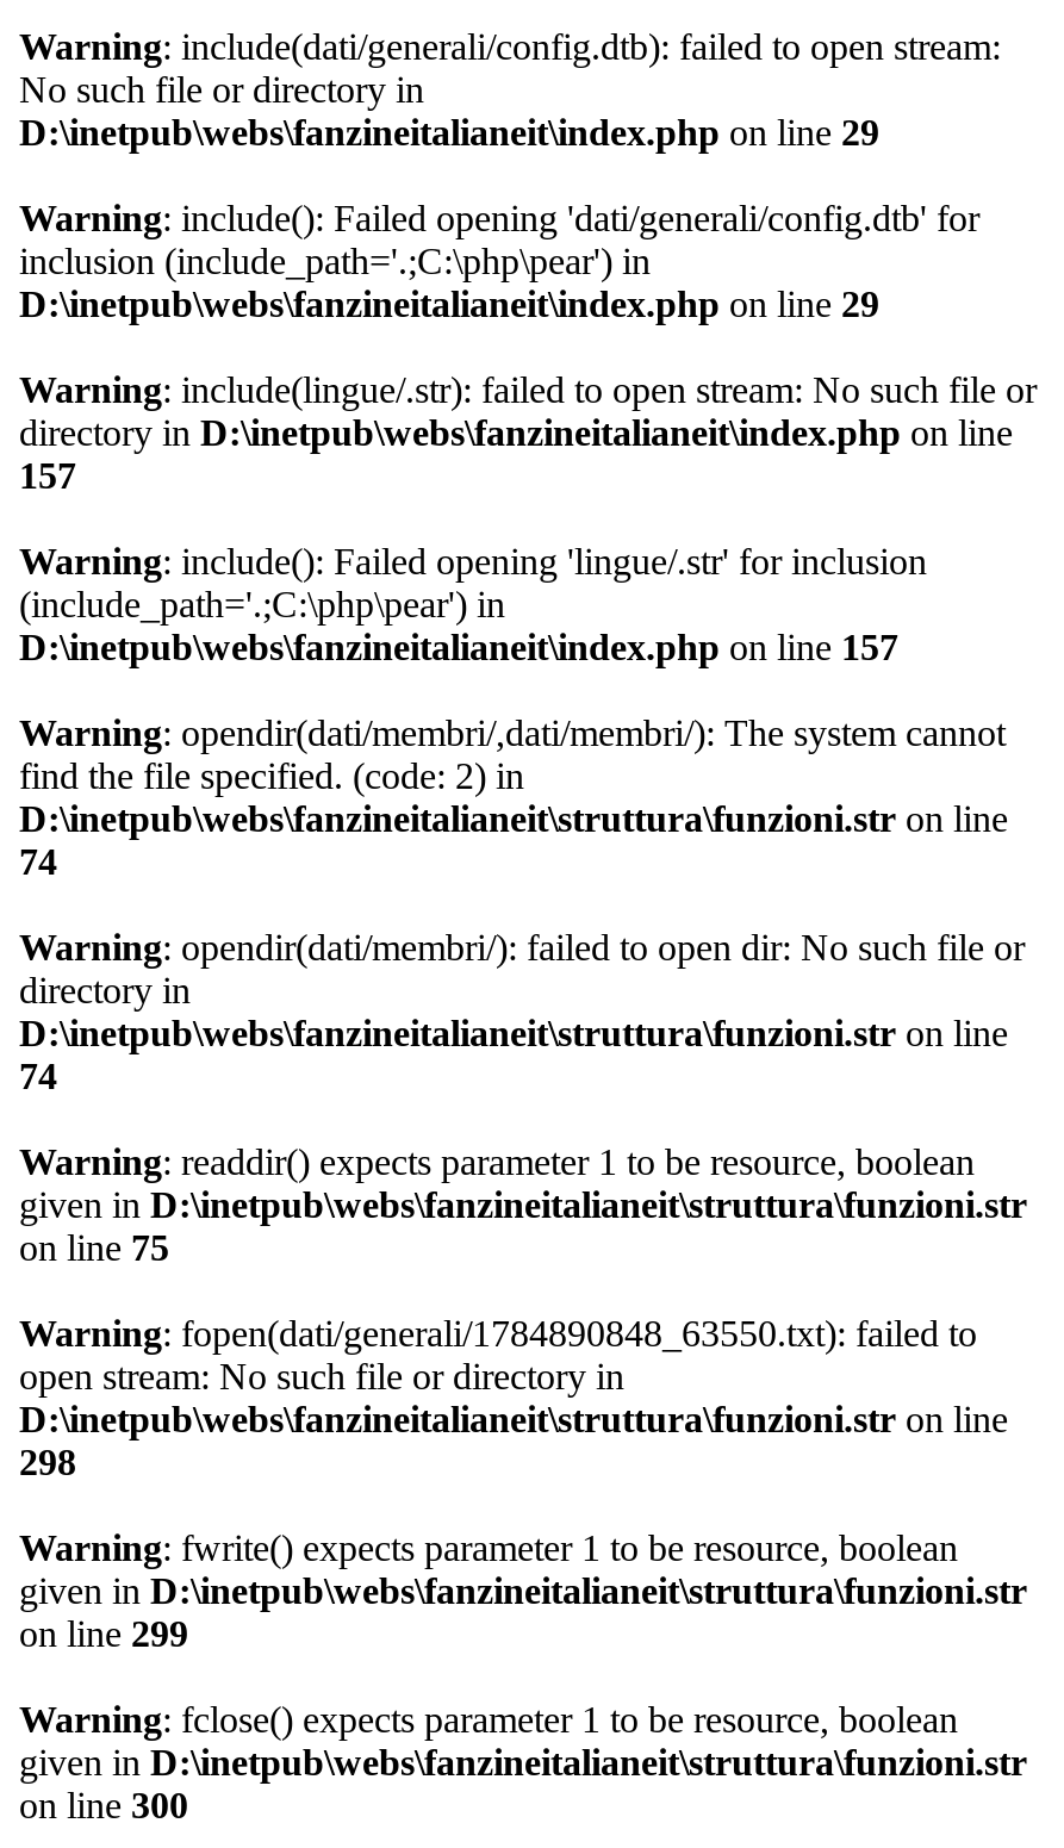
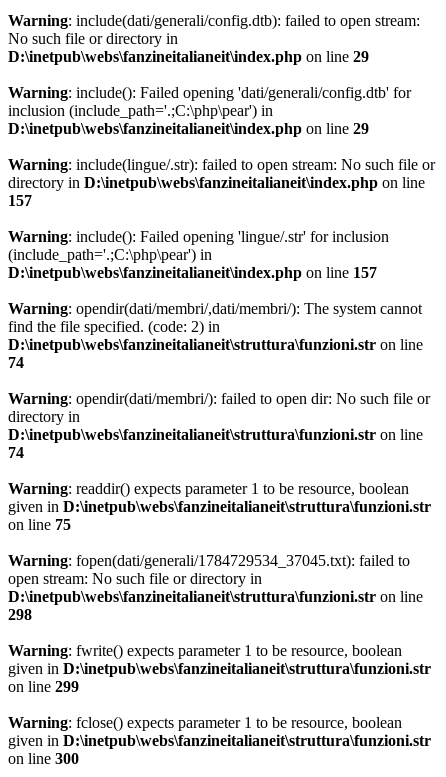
[19,1313,977,1354] Warning: fopen(dati/generali/1784890848_63550.txt): failed to -> [8,552,410,569] Warning: fopen(dati/generali/1784729534_37045.txt): failed to

